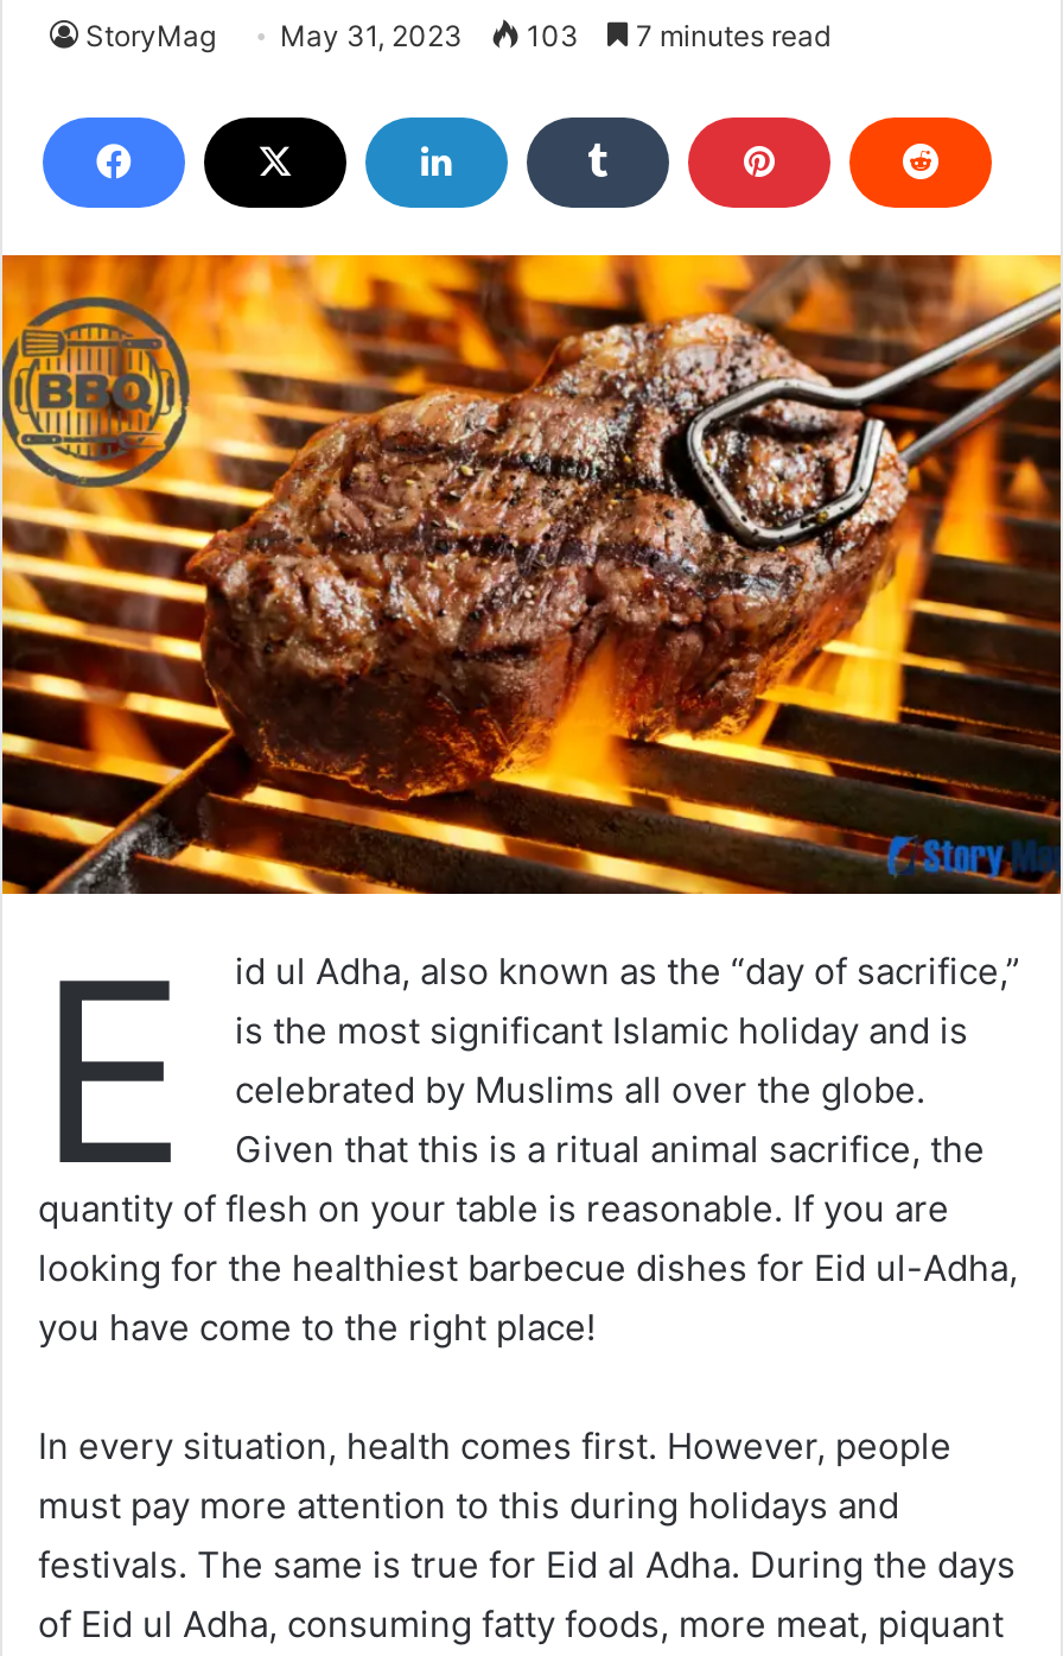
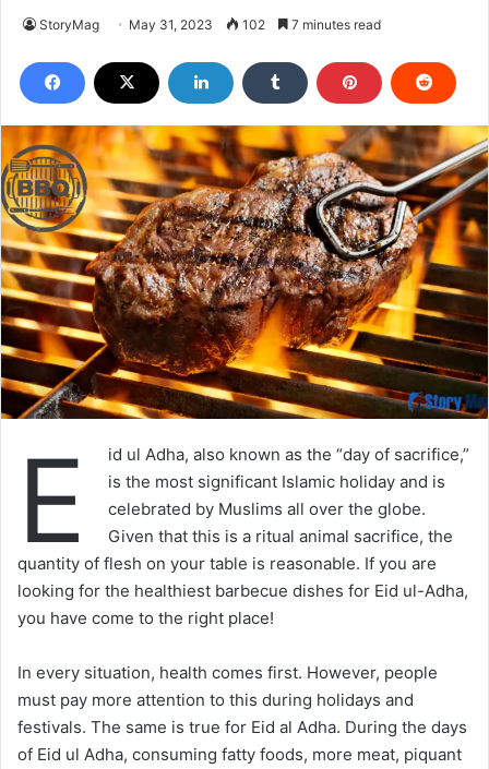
[85,17,830,53] StoryMag May 31, 2023 103 7 minutes read -> [39,16,381,33] StoryMag May 31, 2023 102 7 minutes read

